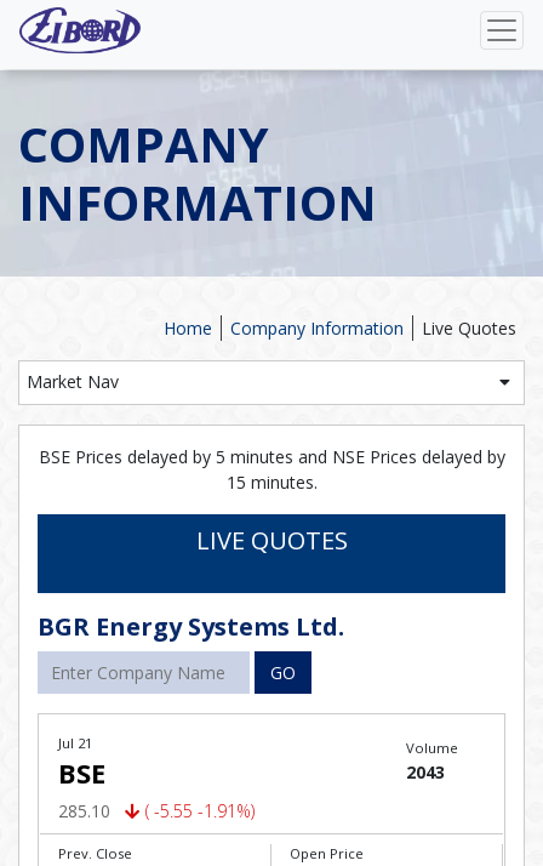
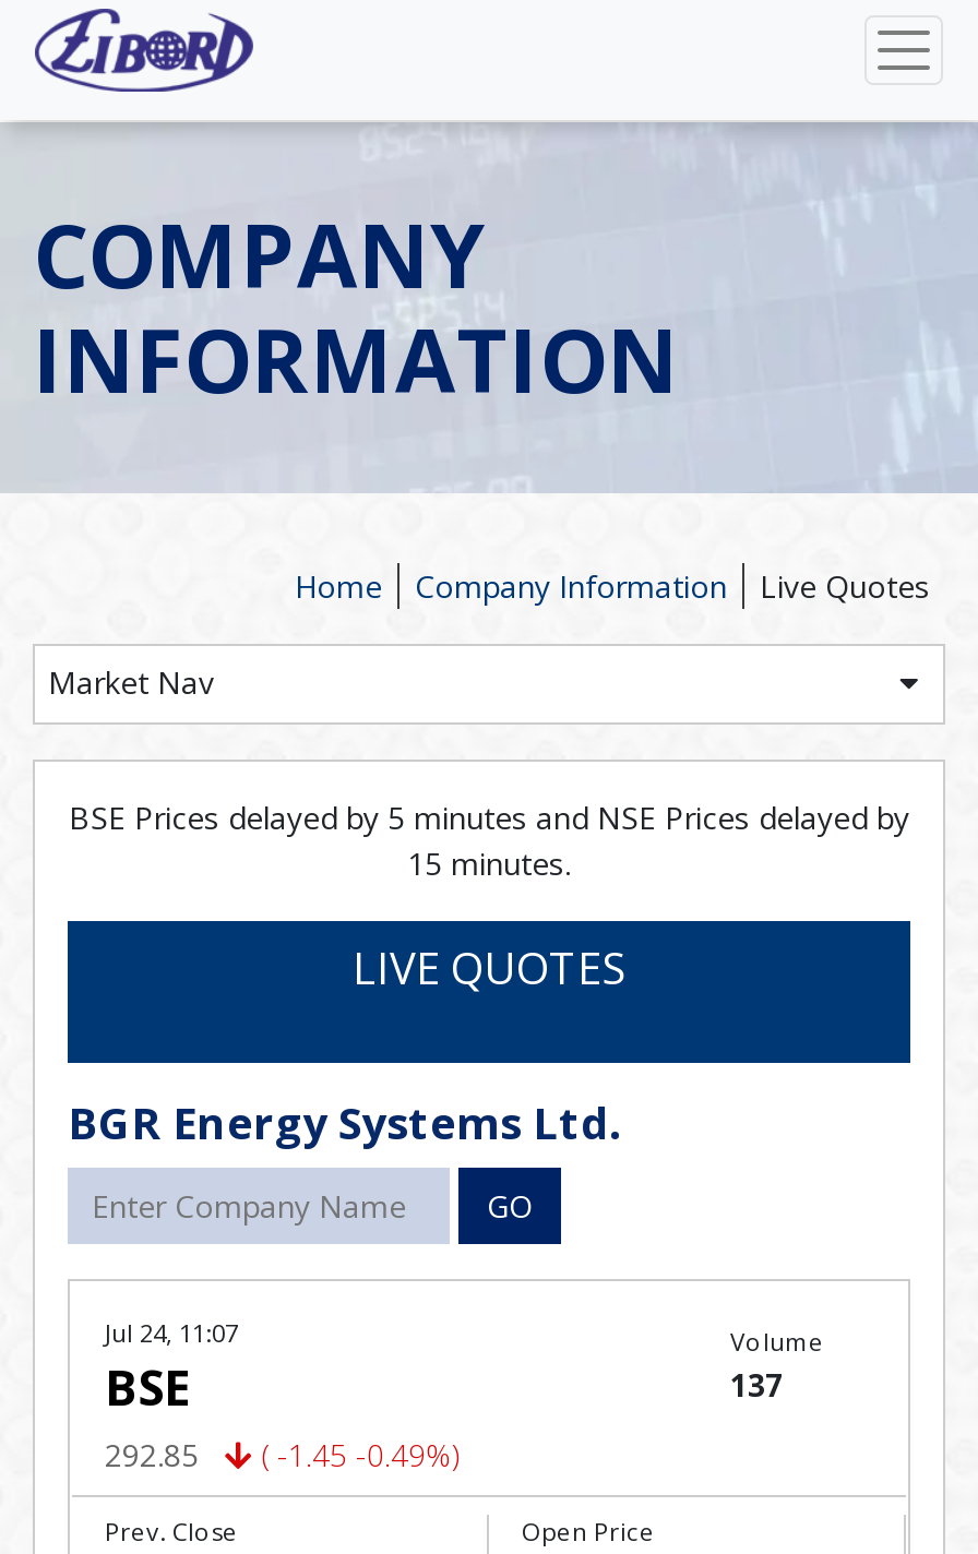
[58,734,92,752] Jul 21 -> [105,1316,238,1349] Jul 24, 11:07
[405,760,444,784] 2043 -> [730,1364,783,1406] 137
[58,799,110,822] 285.10 -> [105,1434,199,1475] 292.85
[145,799,255,822] ( -5.55 -1.91%) -> [262,1434,458,1475] ( -1.45 -0.49%)

